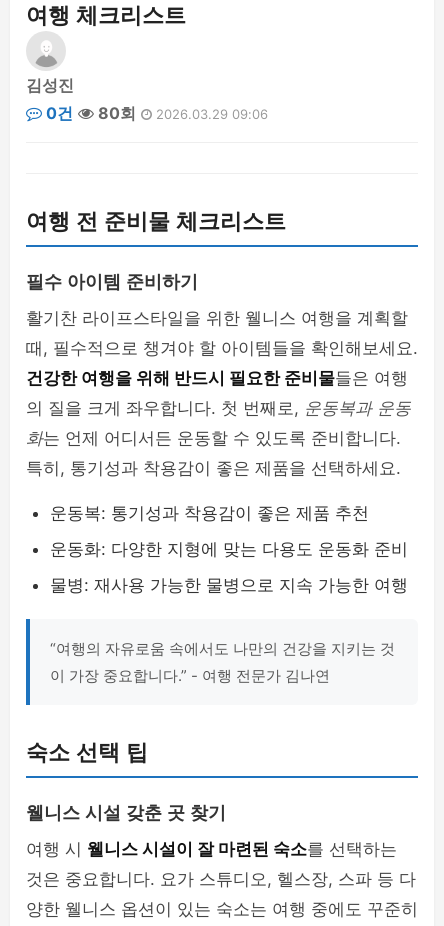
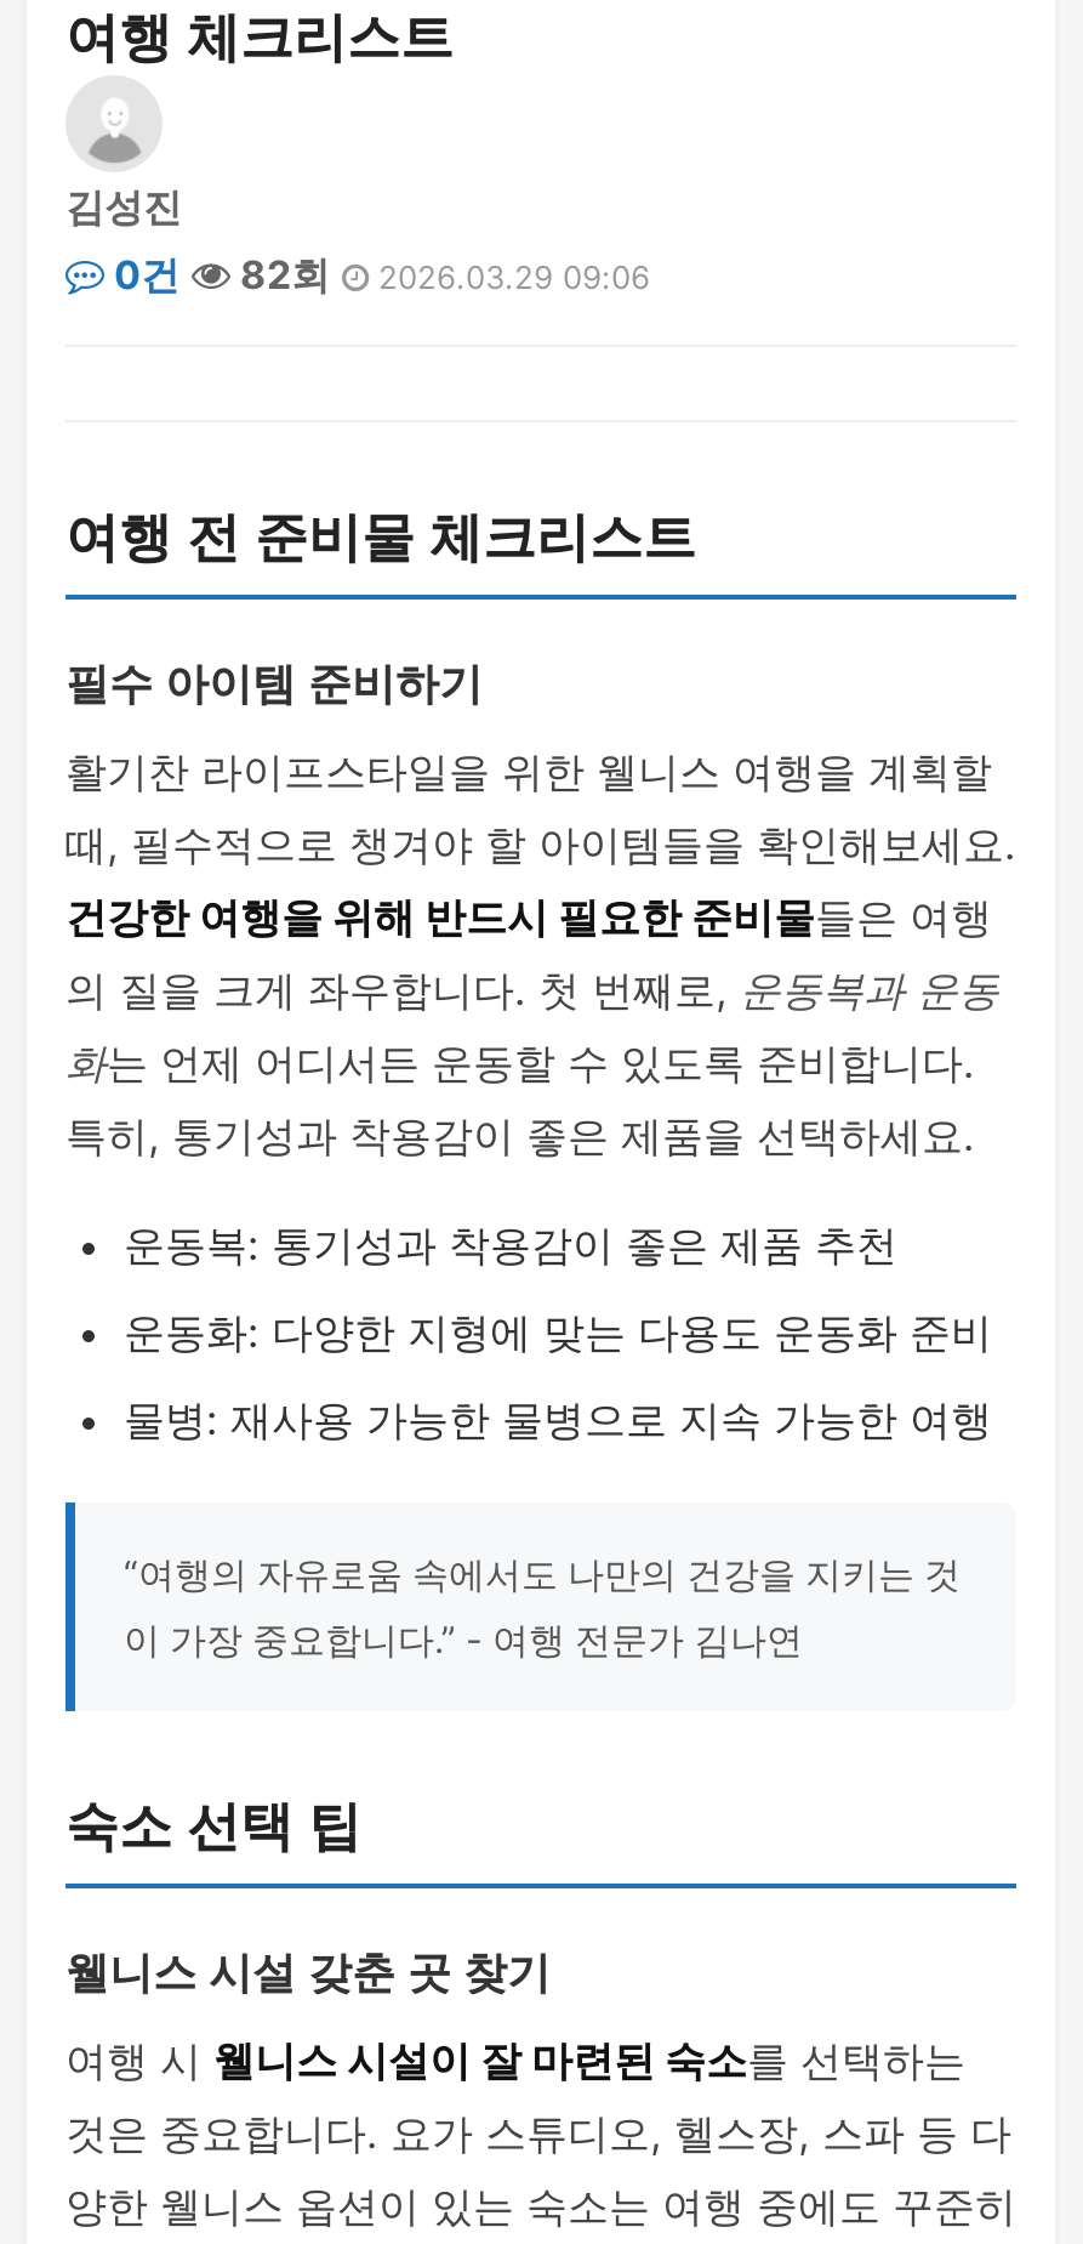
[42,103,268,123] 0건 80회 2026.03.29 09:06 -> [104,250,650,299] 0건 82회 2026.03.29 09:06

